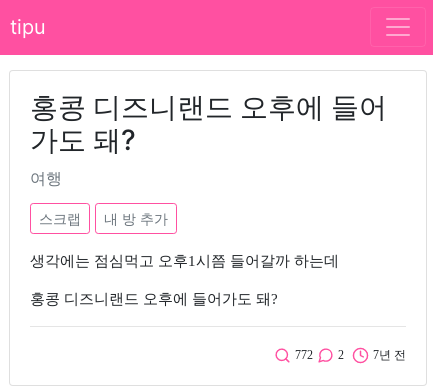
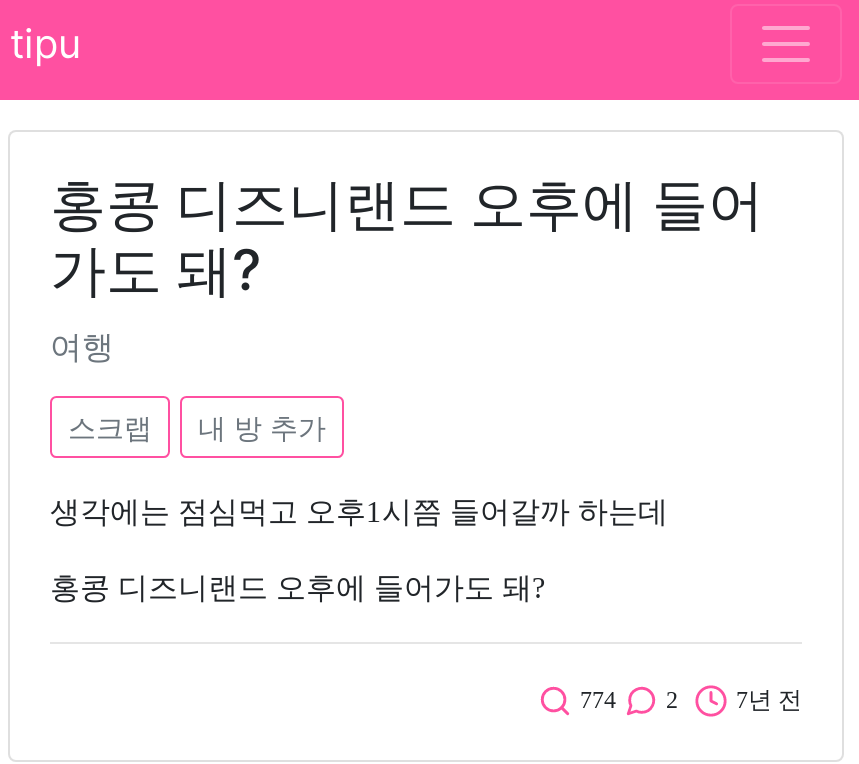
[295,348,344,362] 772 2 -> [580,686,678,714] 774 2

